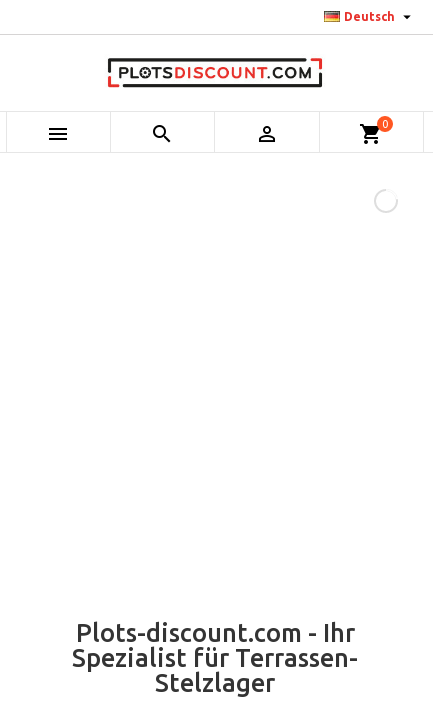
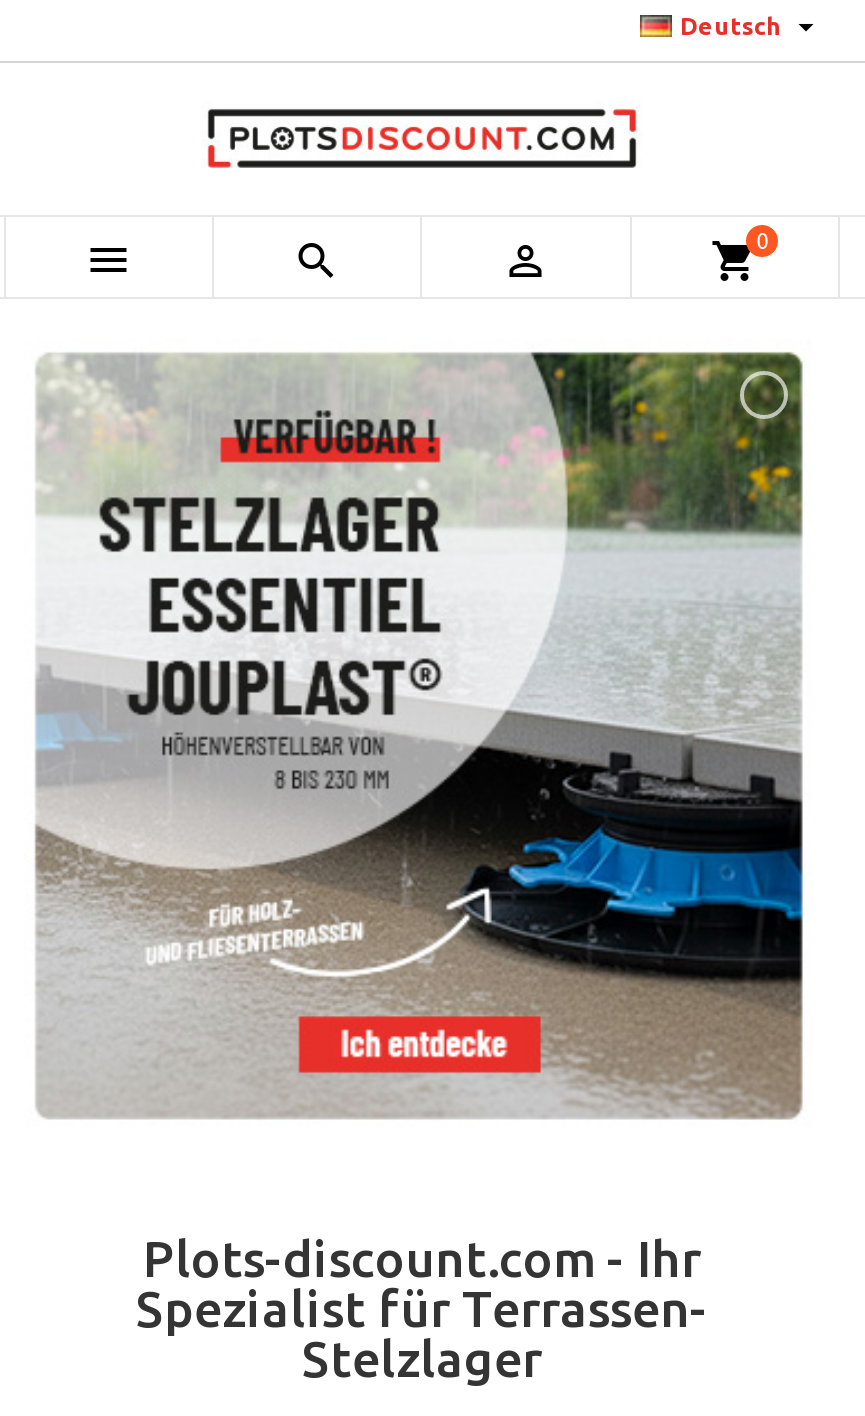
none -> [34,351,804,1121] [image]

